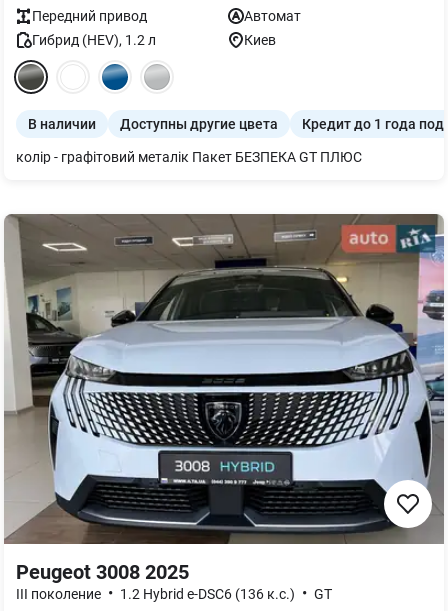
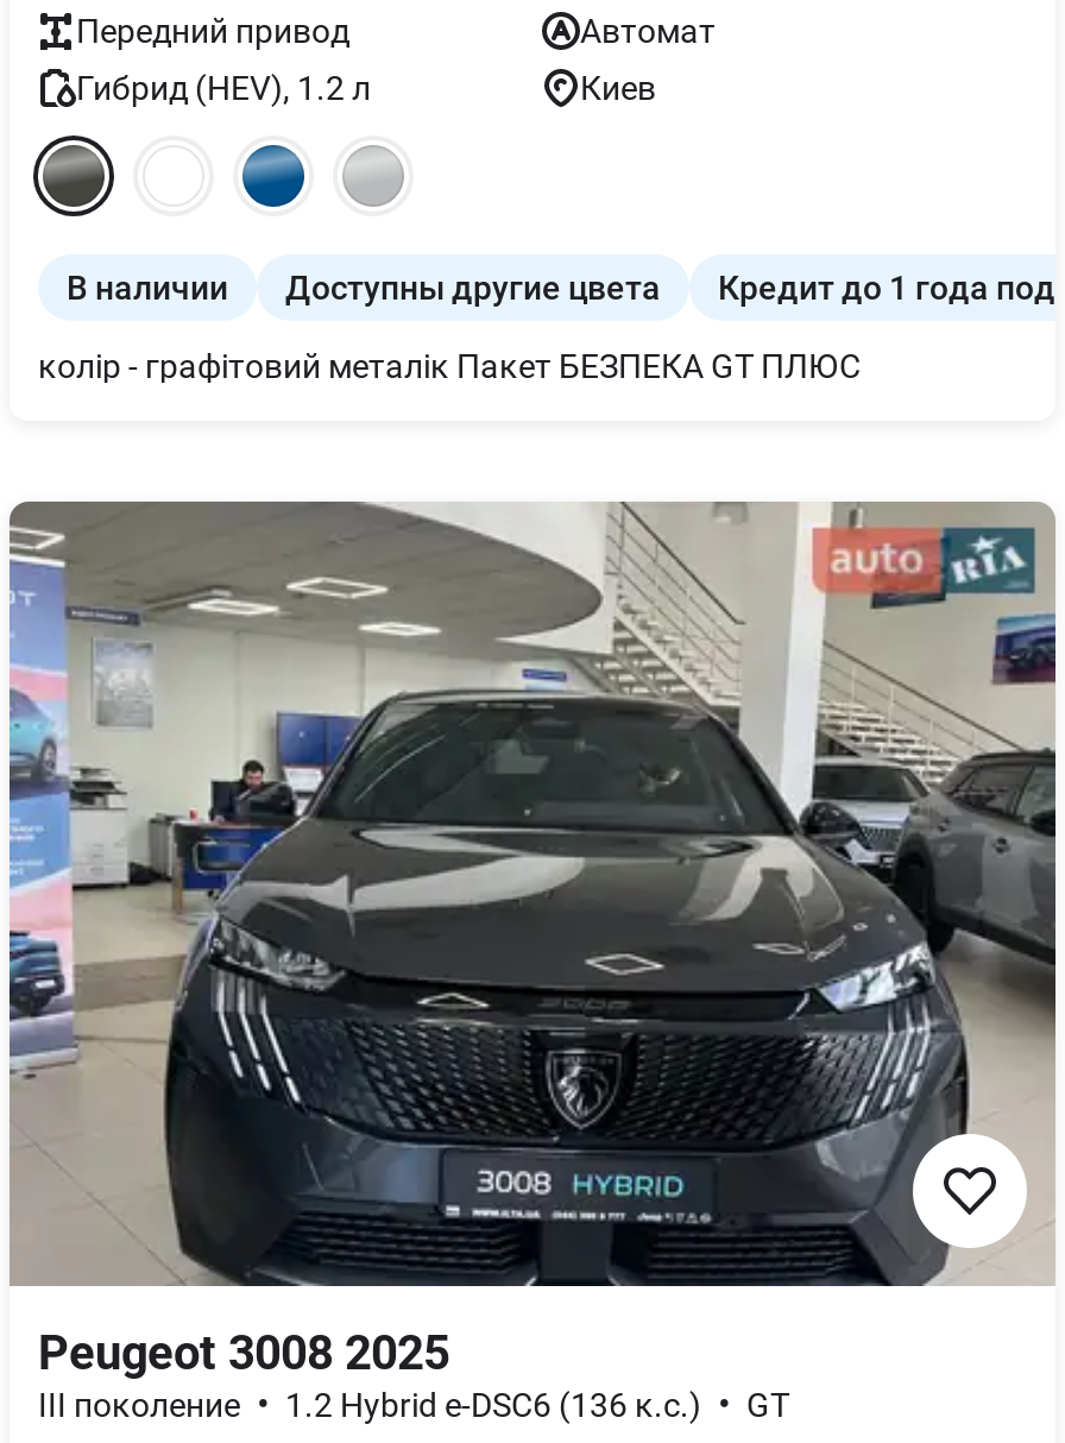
[4,213,444,545] [image] -> [7,500,1058,1287] [image]

